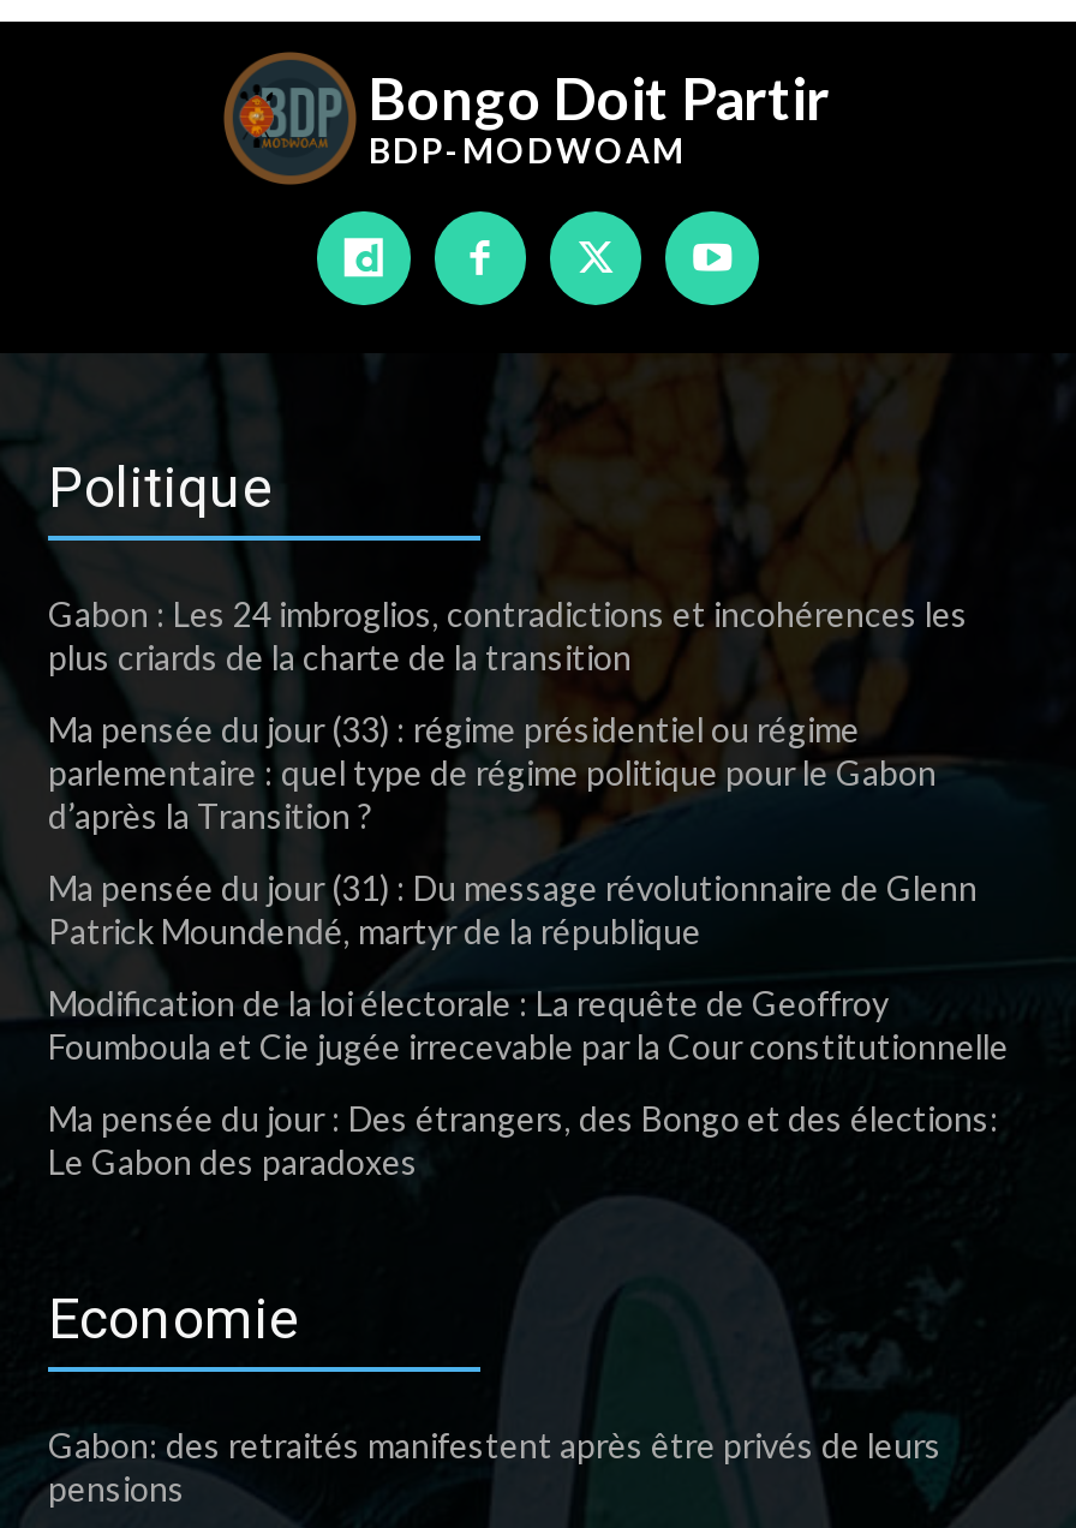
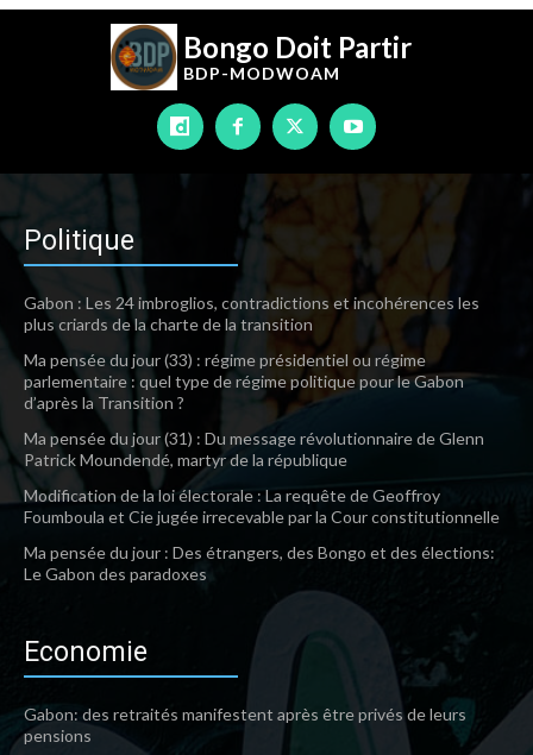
[223,50,358,185] [image] -> [109,23,178,92] [image]

